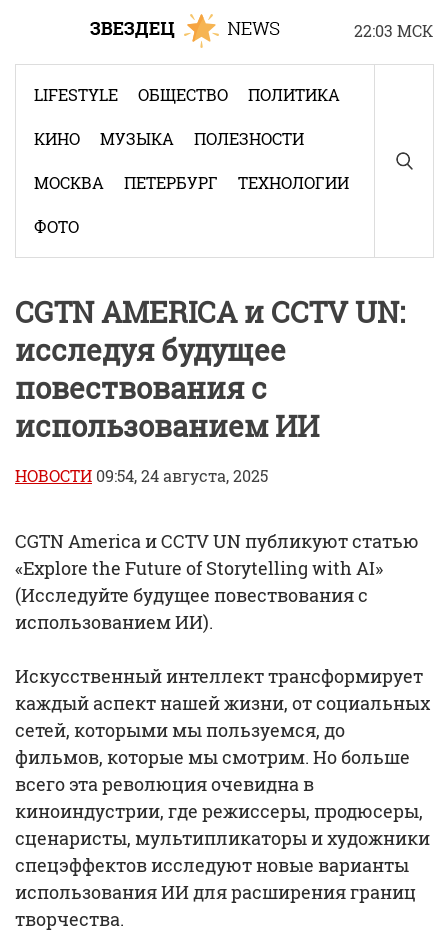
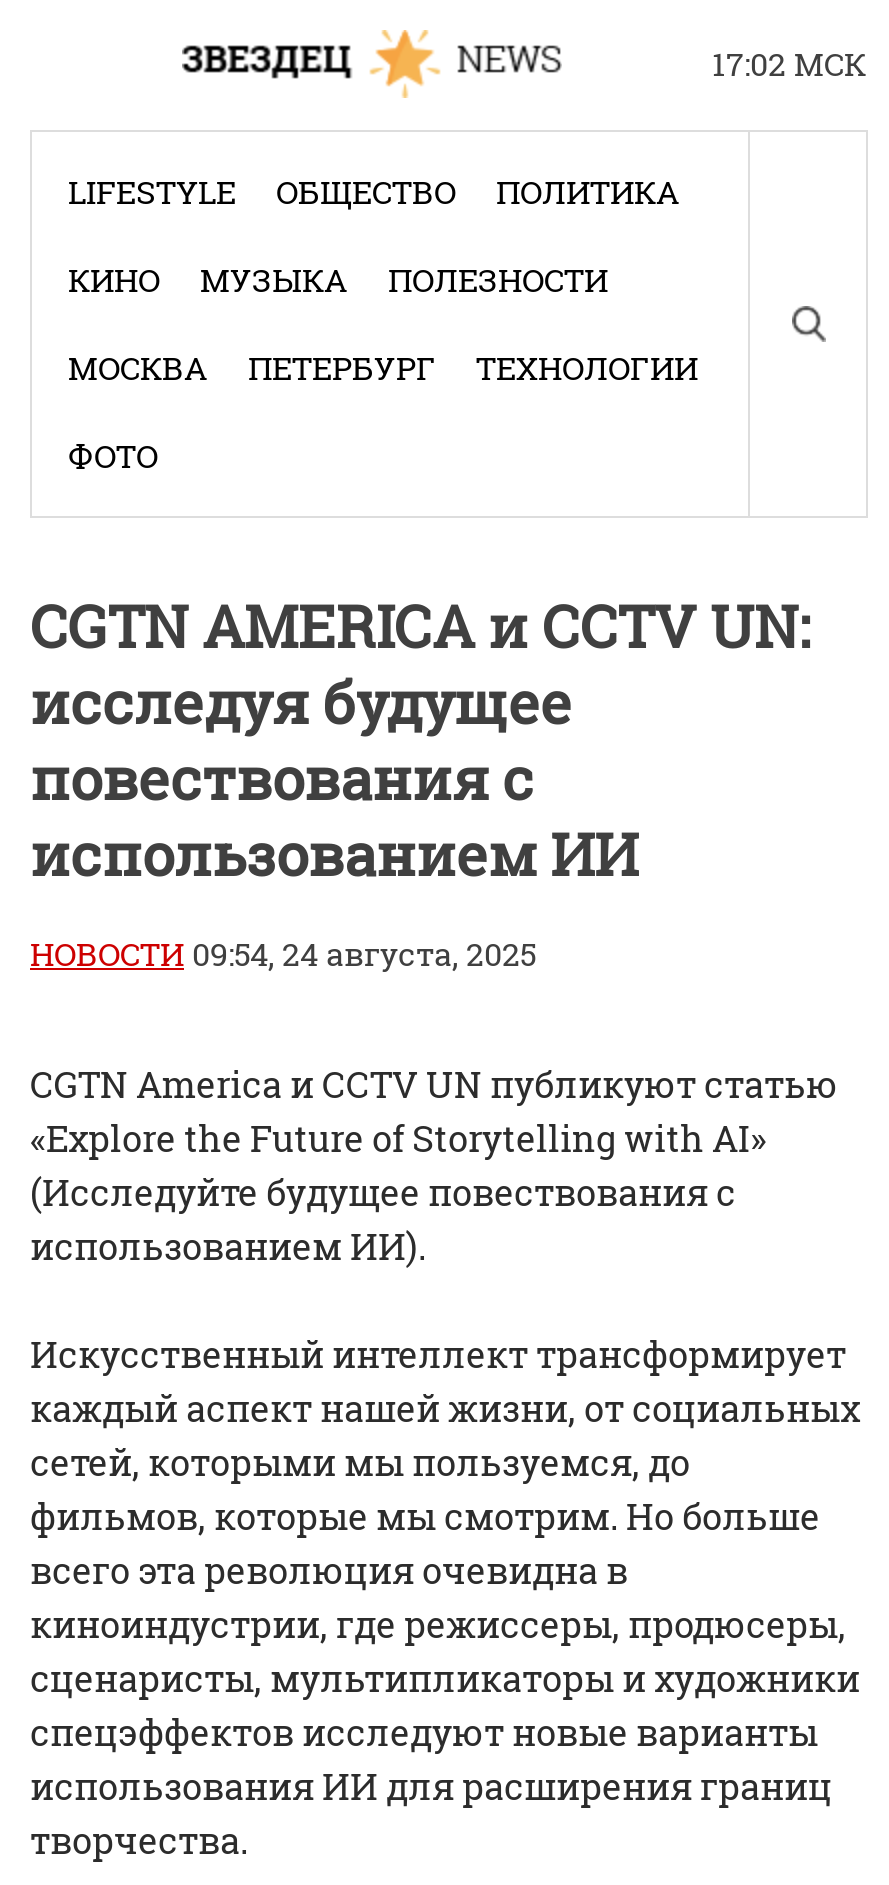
[354,20,433,41] 22:03 МСК -> [712,42,866,84] 17:02 МСК

